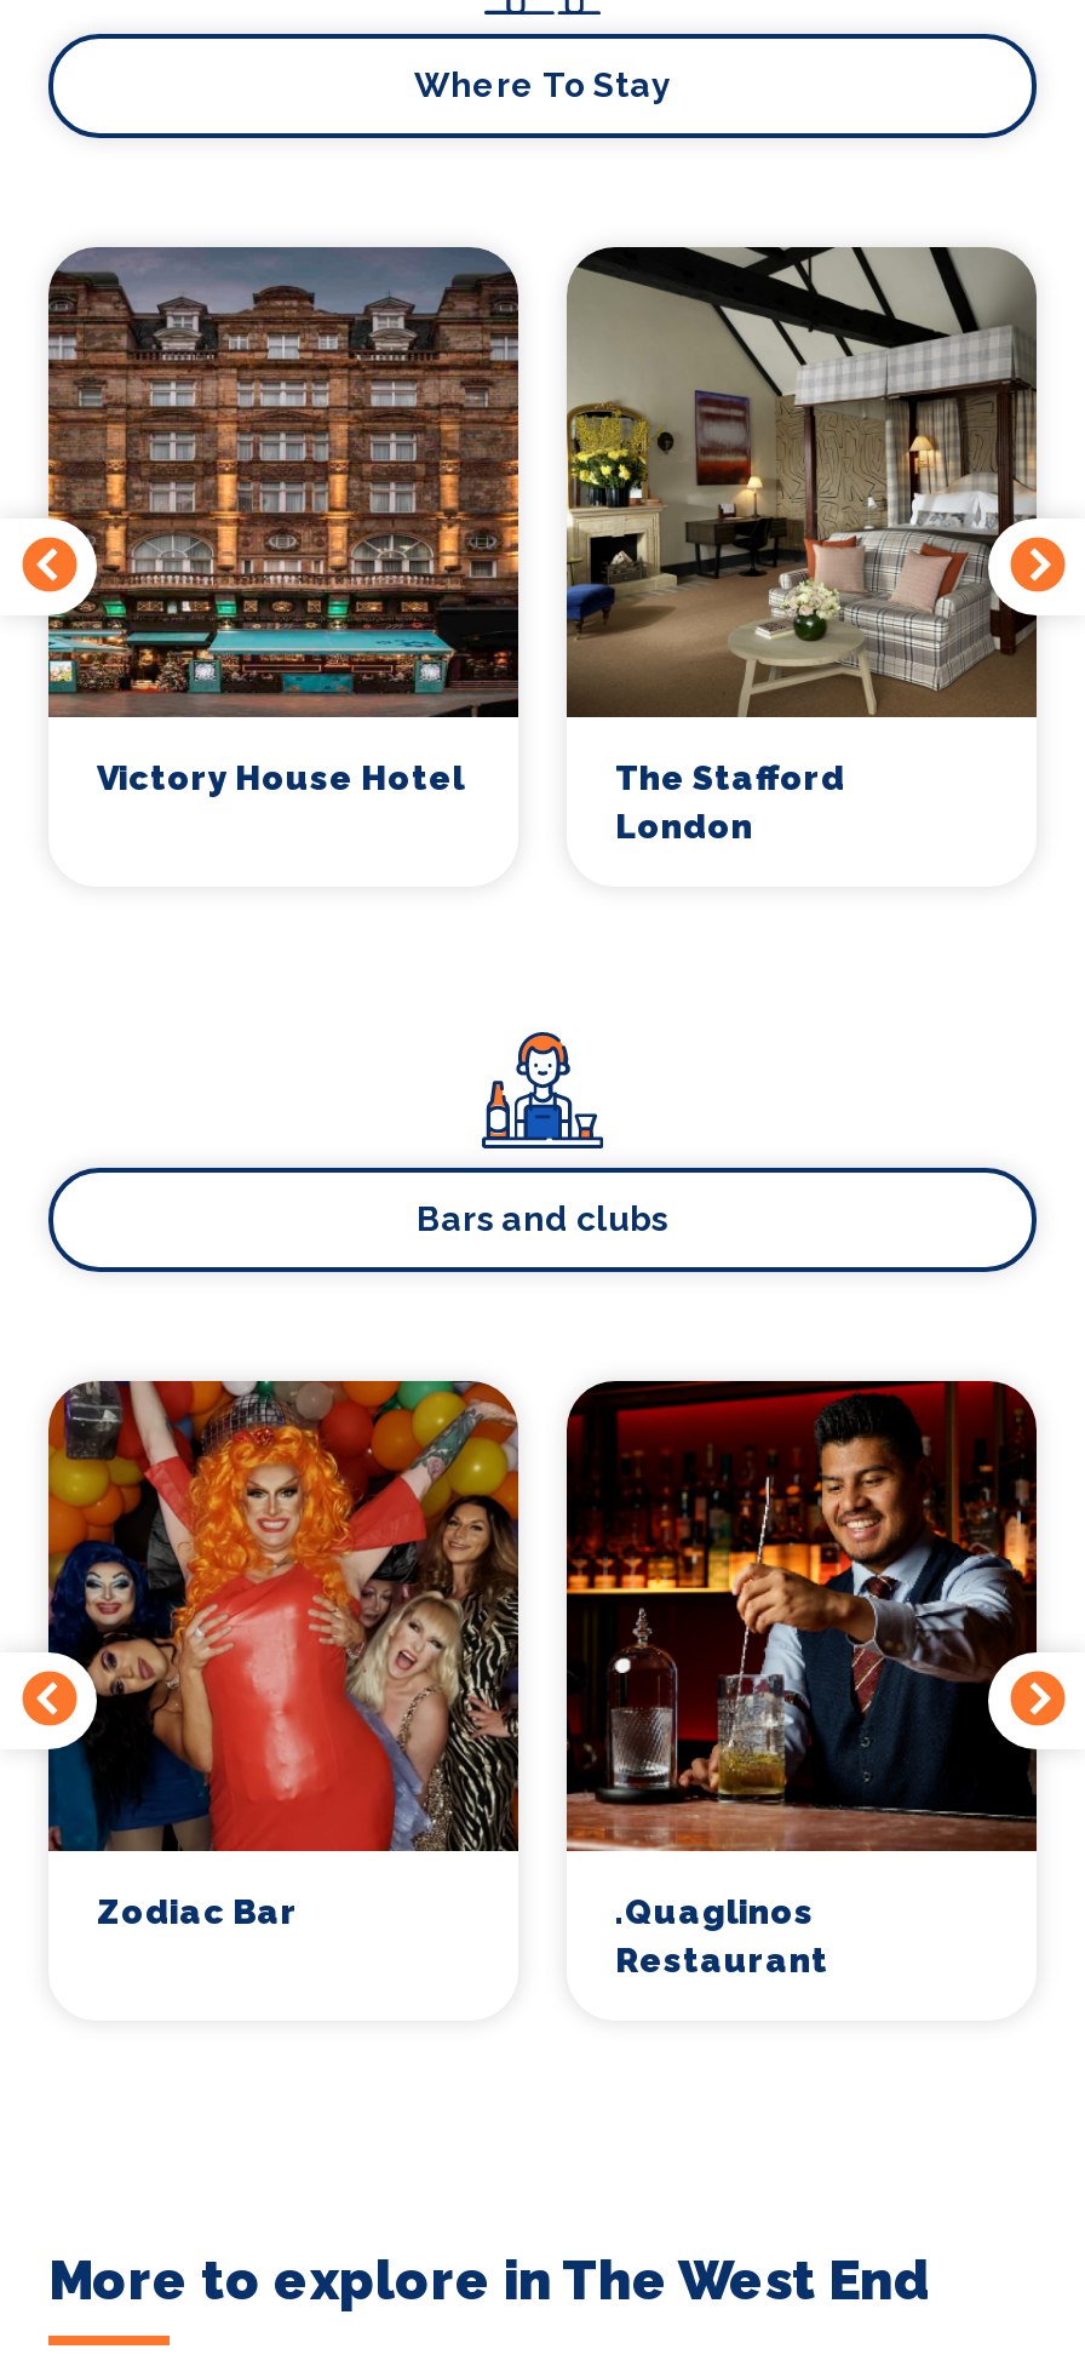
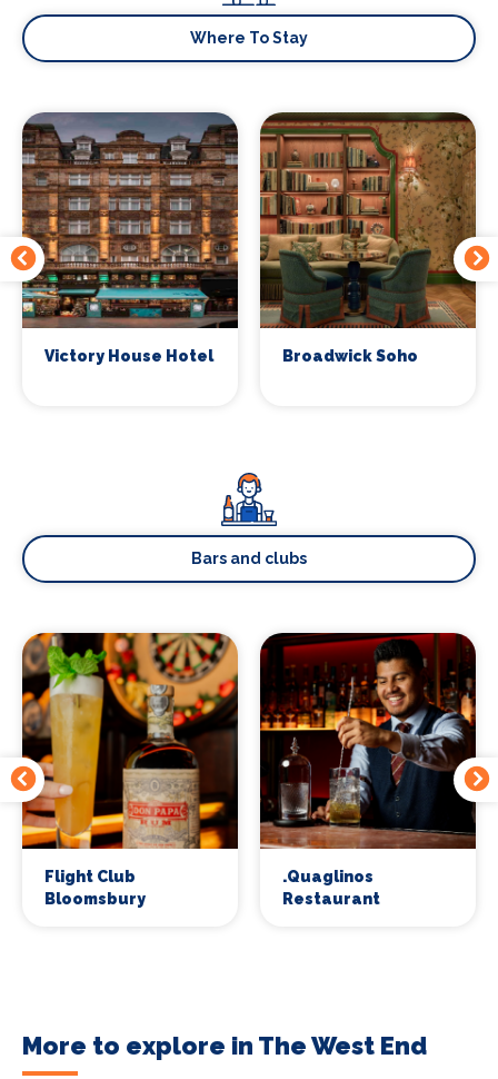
[564,247,1037,845] [image] | The Stafford | London -> [259,112,476,365] [image] | Broadwick Soho
[46,1379,518,1931] [image] | Zodiac Bar -> [21,632,238,907] [image] | Flight Club | Bloomsbury

